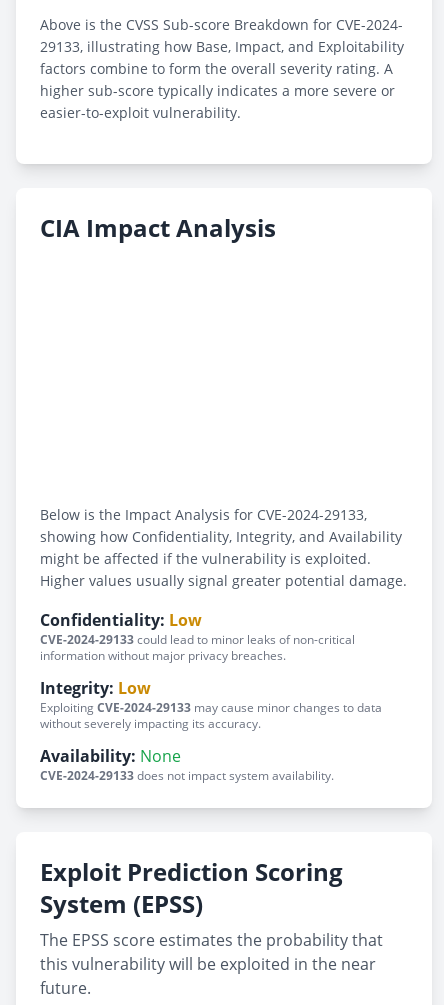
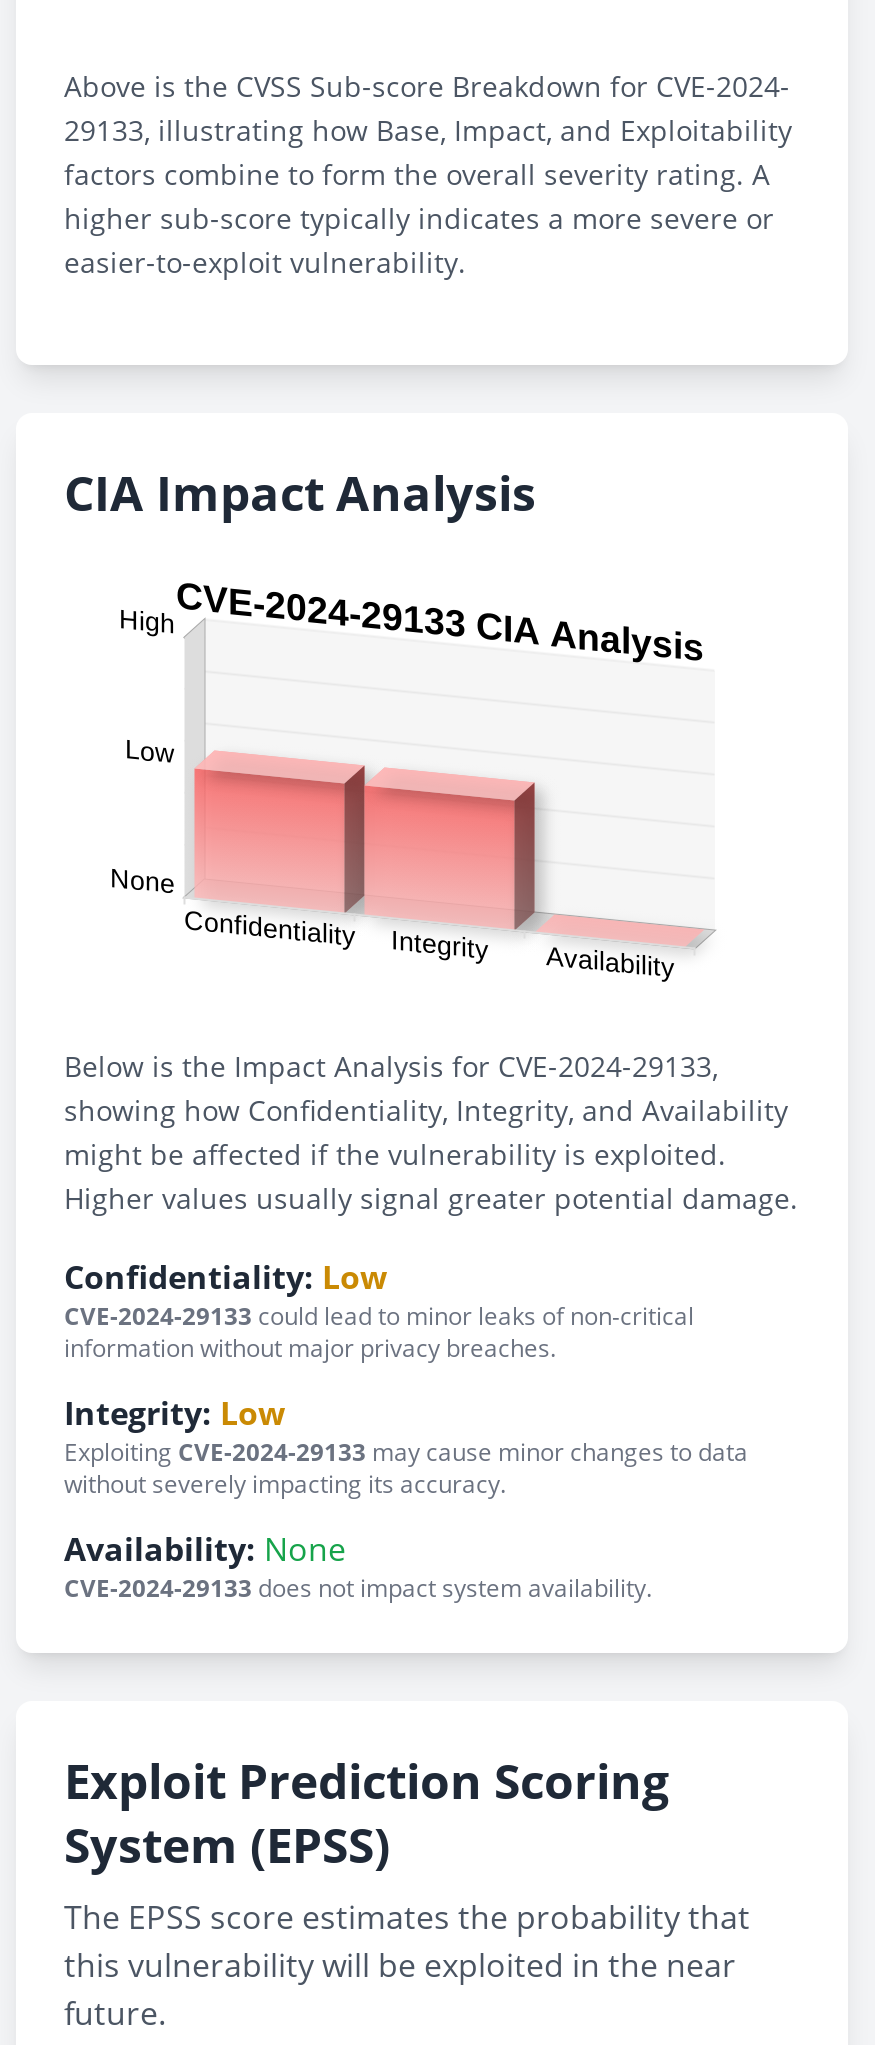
none -> [110,581,716,983] [image]

